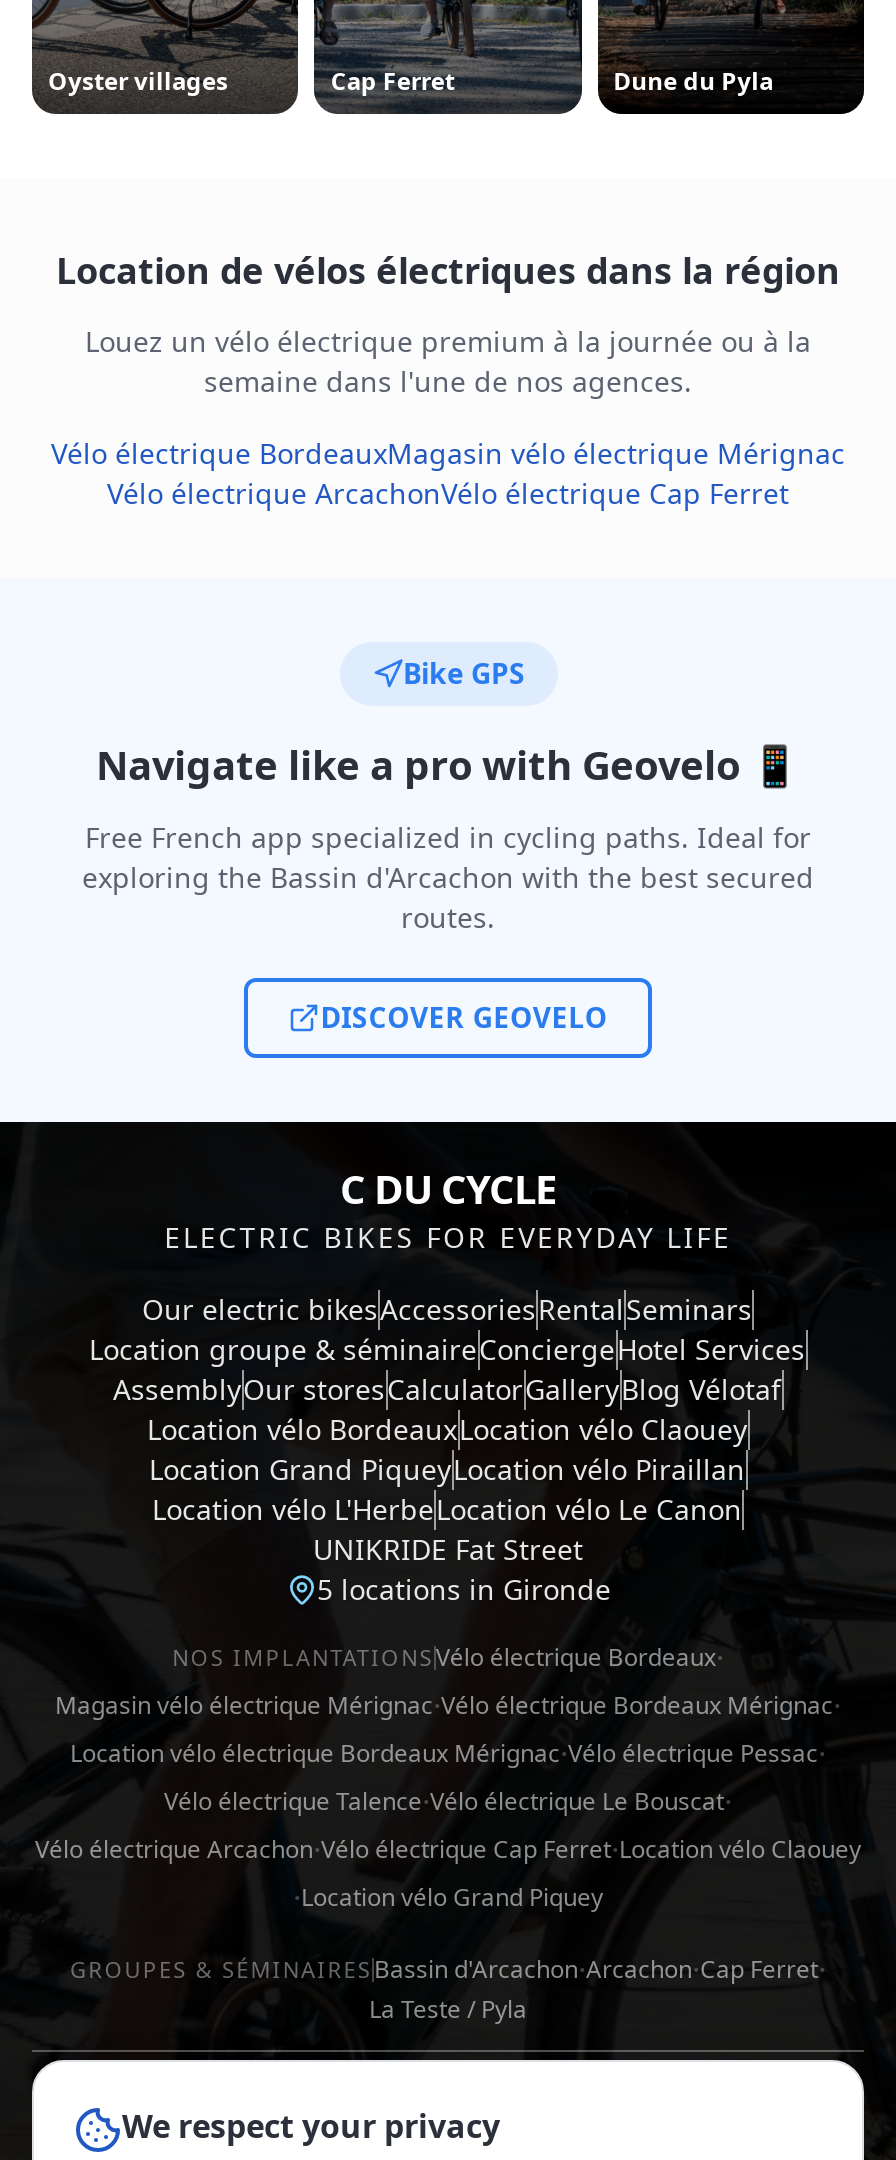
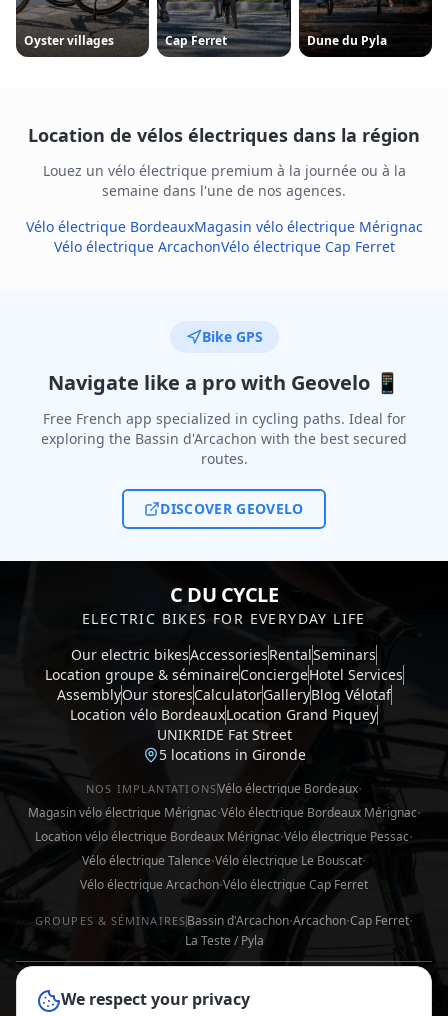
[147,1410,747,1528] Location vélo BordeauxLocation vélo Claouey | Location Grand PiqueyLocation vélo Piraillan | Location vélo L'HerbeLocation vélo Le Canon -> [70,705,377,724] Location vélo Bordeaux Location Grand Piquey
[35,1828,861,1920] Vélo électrique Arcachon·Vélo électrique Cap Ferret·Location vélo Claouey | ·Location vélo Grand Piquey -> [80,874,368,896] Vélo électrique Arcachon·Vélo électrique Cap Ferret

